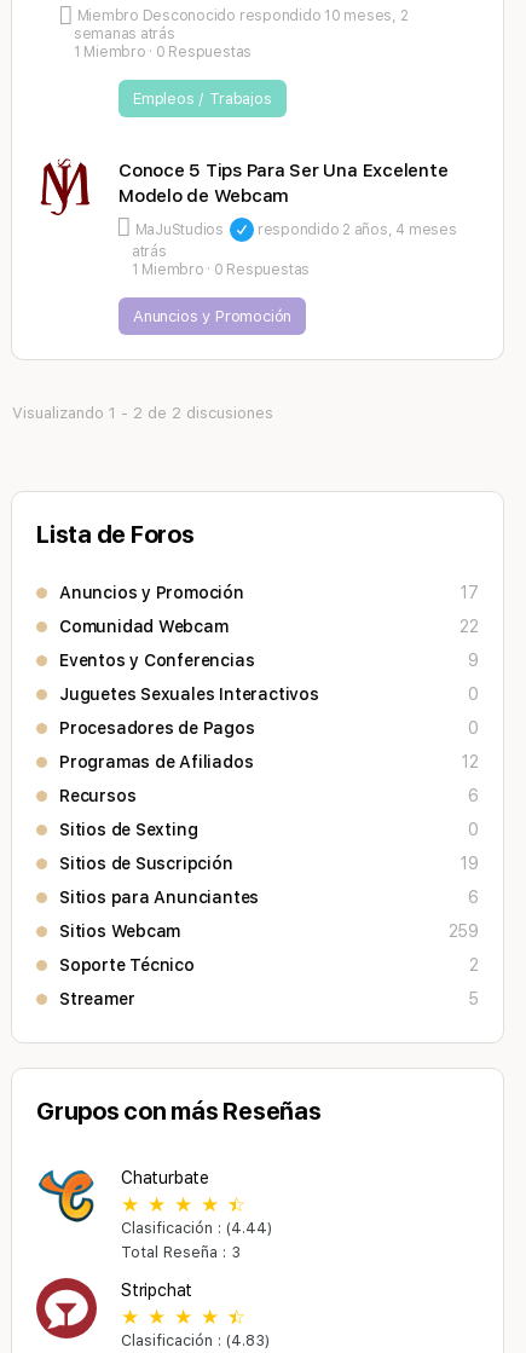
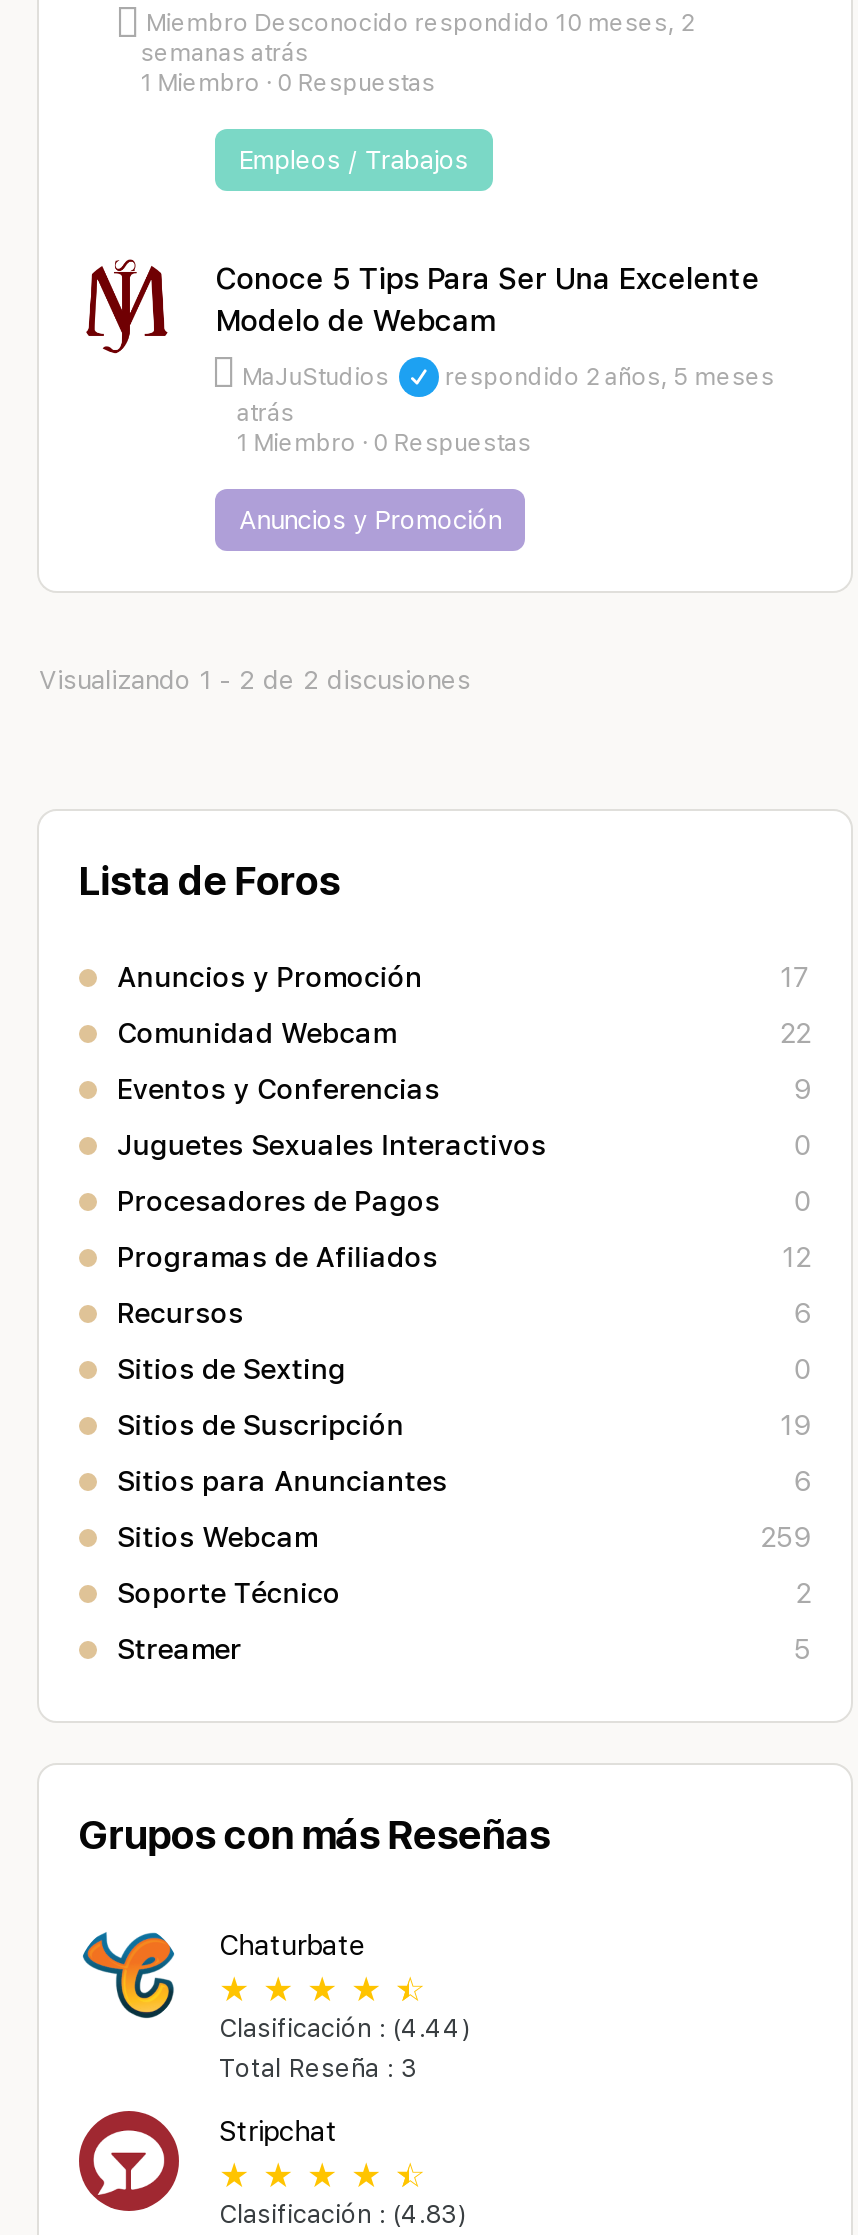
[257,222,457,238] respondido 2 años, 4 meses -> [445,363,774,391] respondido 2 años, 5 meses

